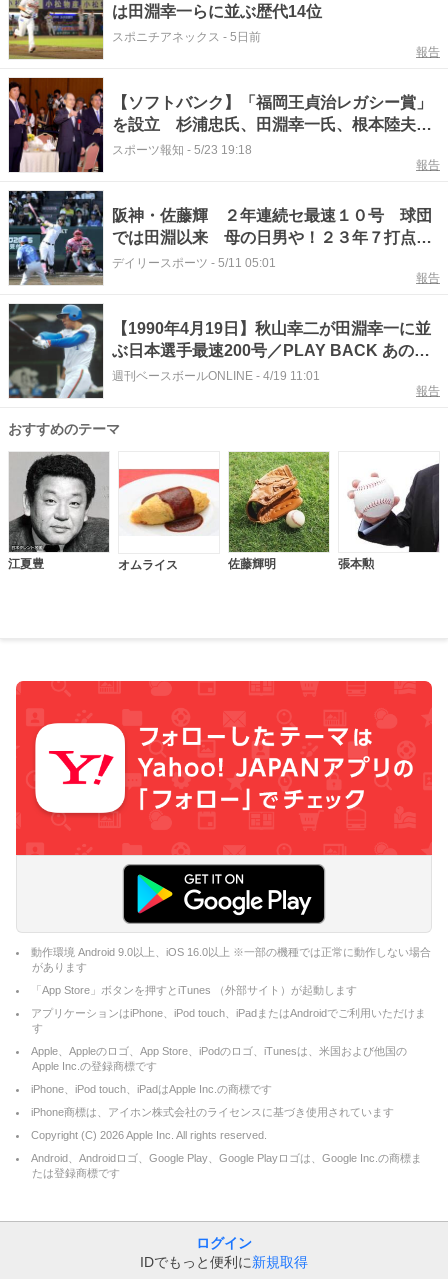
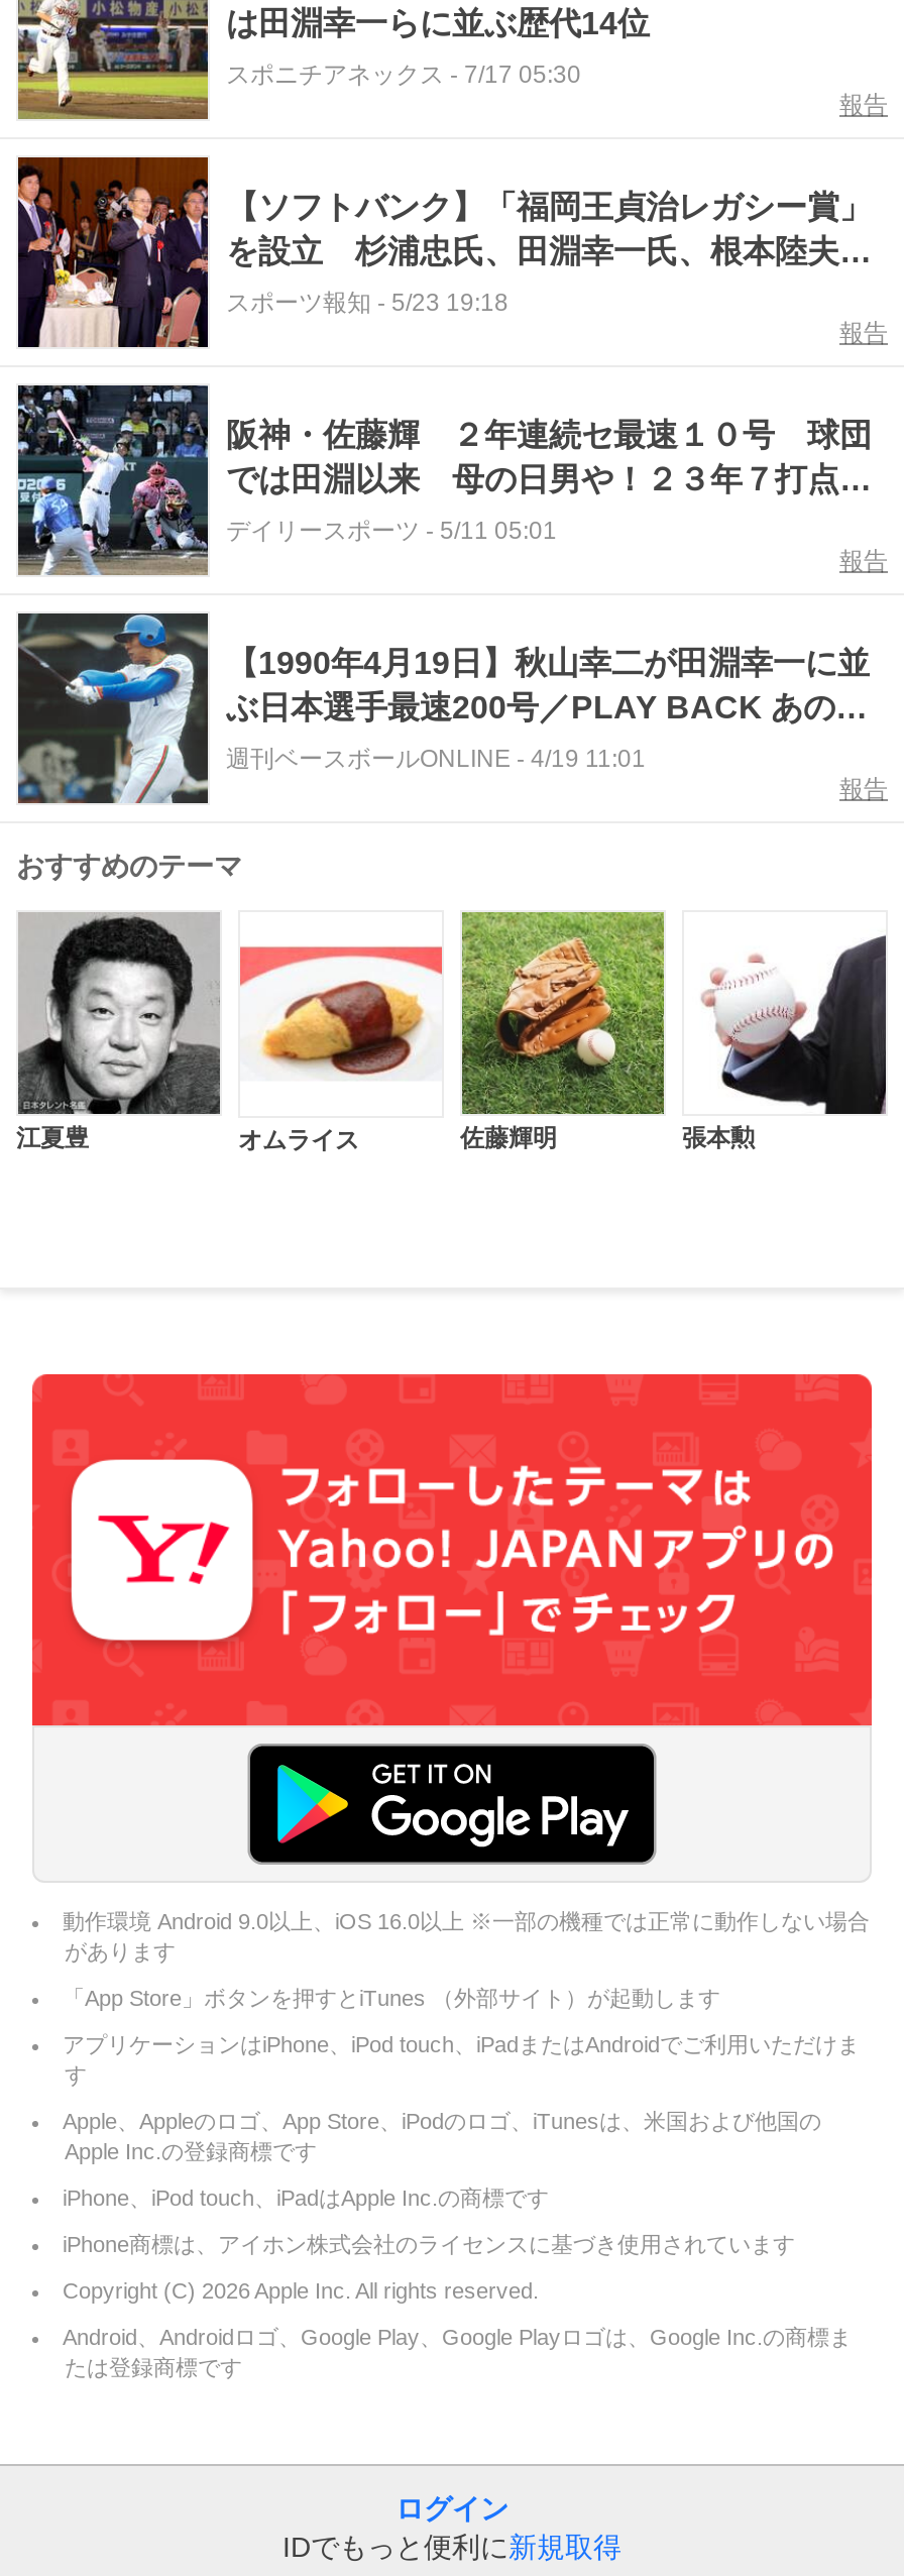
[112,30,261,44] スポニチアネックス- 5日前 -> [226,61,581,89] スポニチアネックス- 7/17 05:30

